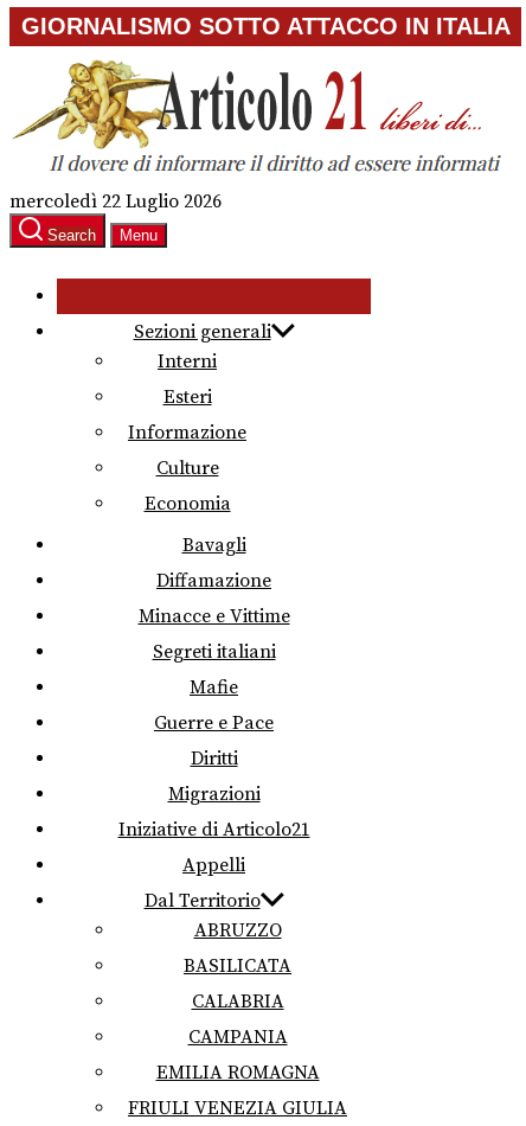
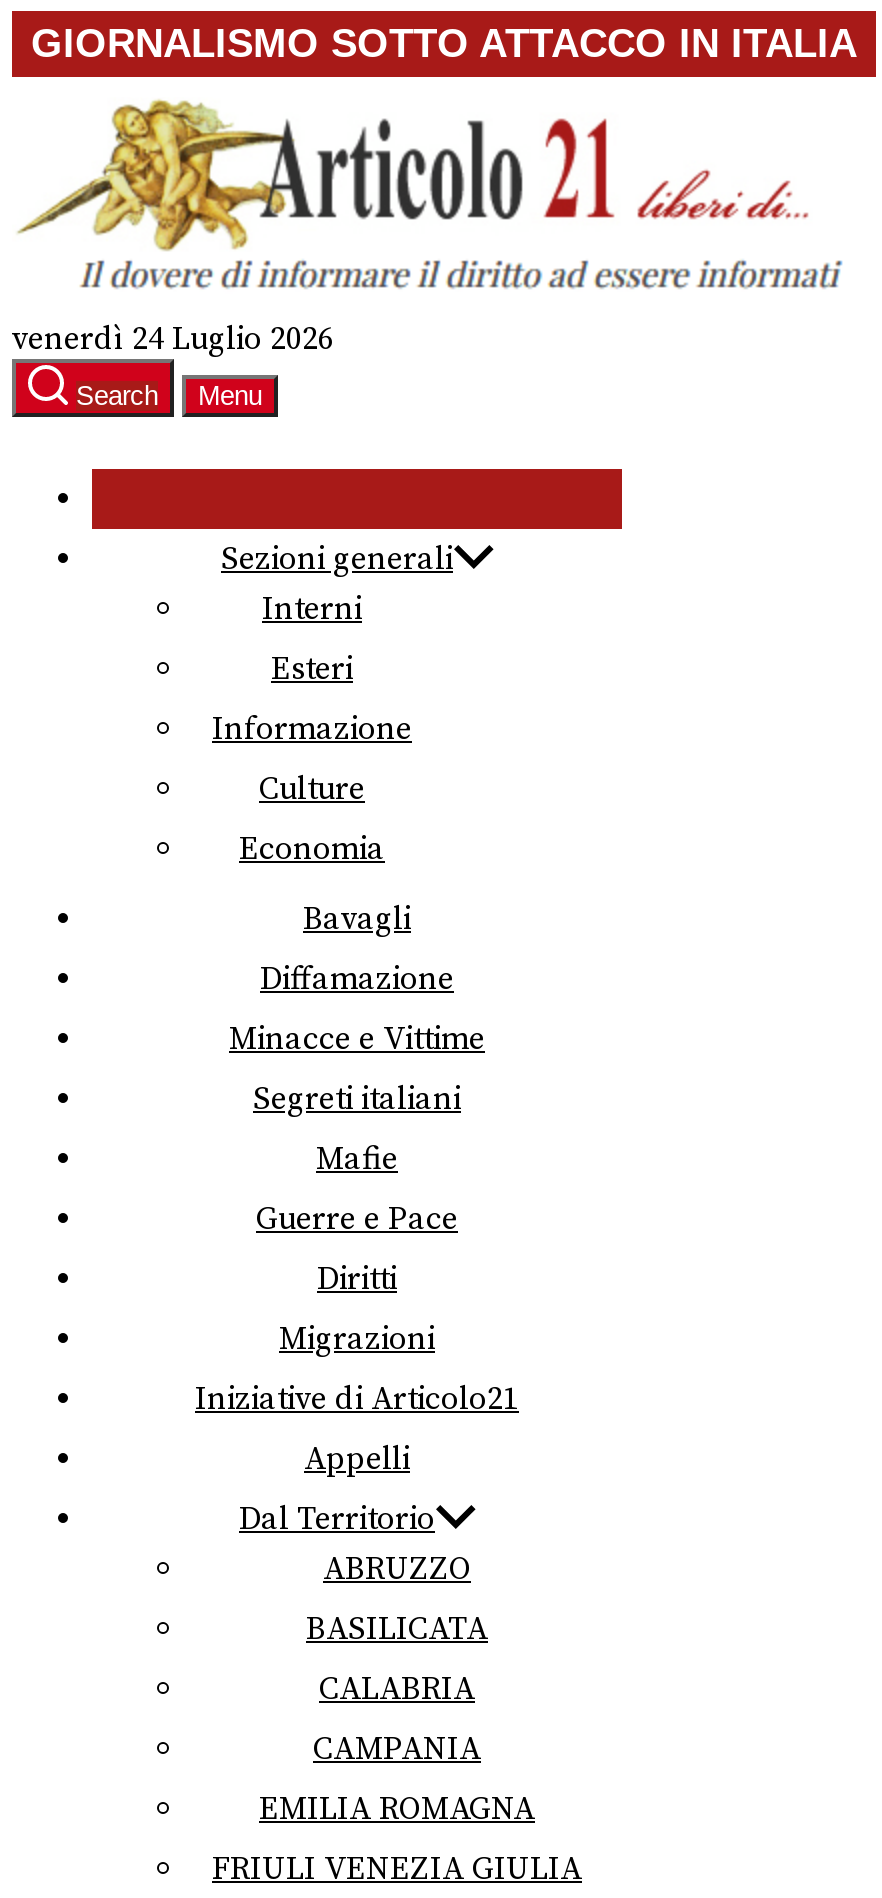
[9,190,222,213] mercoledì 22 Luglio 2026 -> [12,319,334,359] venerdì 24 Luglio 2026

